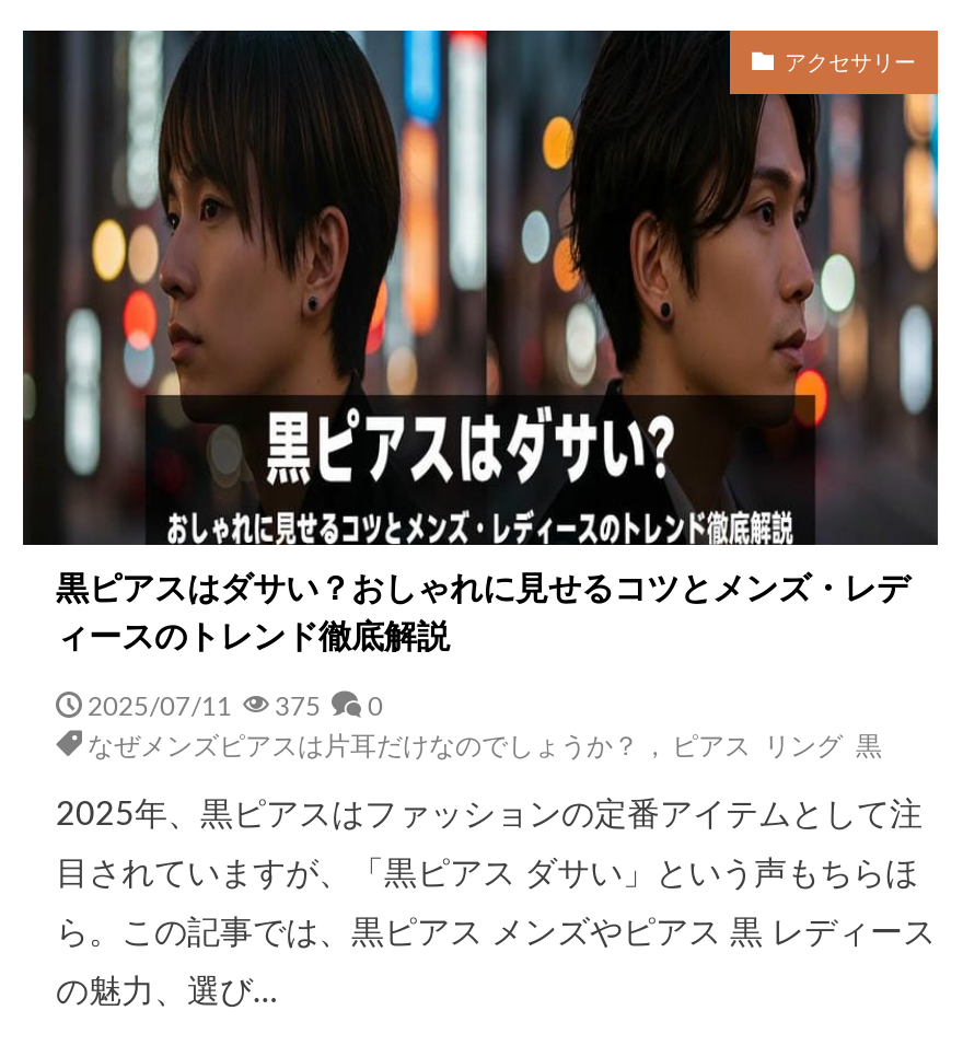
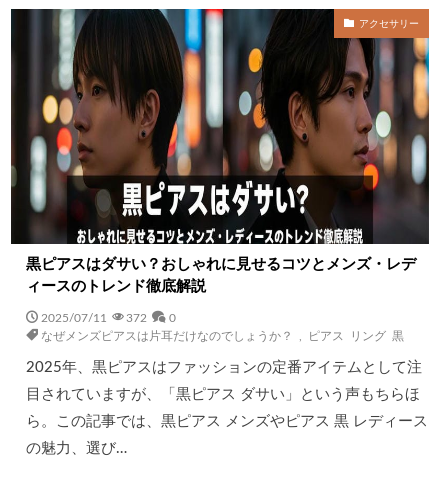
[88,692,383,718] 2025/07/11 375 0 -> [40,311,175,323] 2025/07/11 372 0

